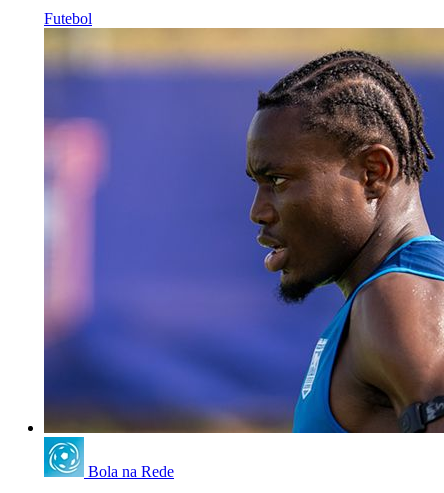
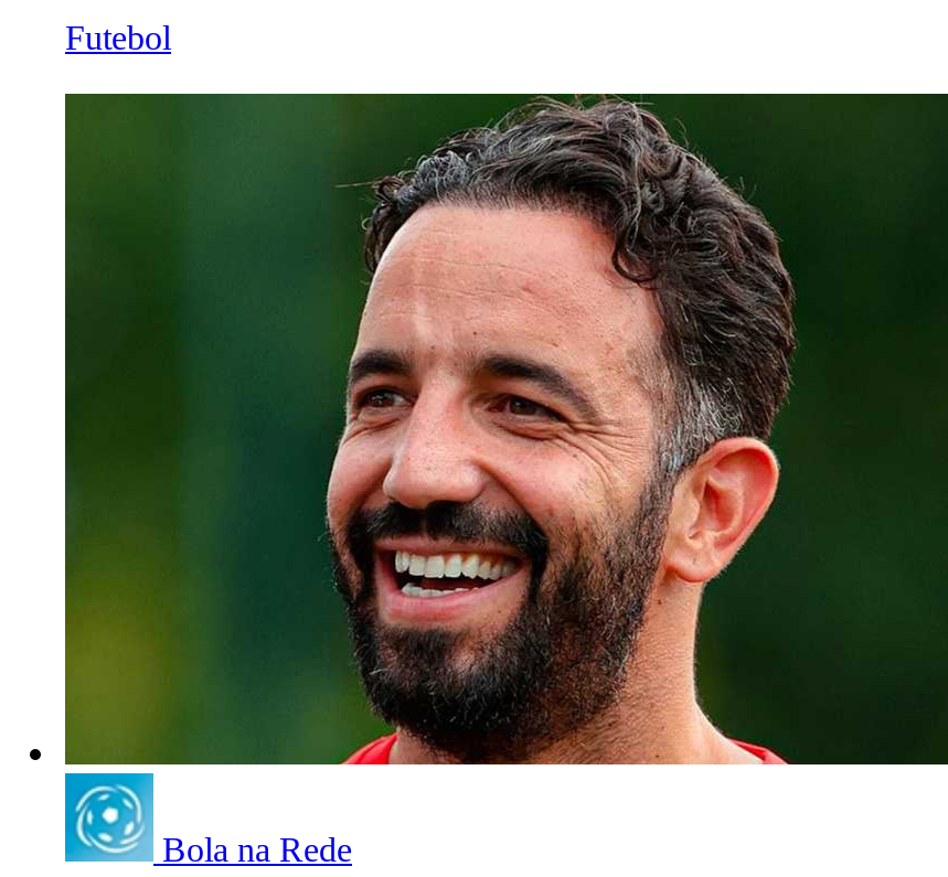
[43,27,441,438] [image] -> [63,57,941,777] [image]

